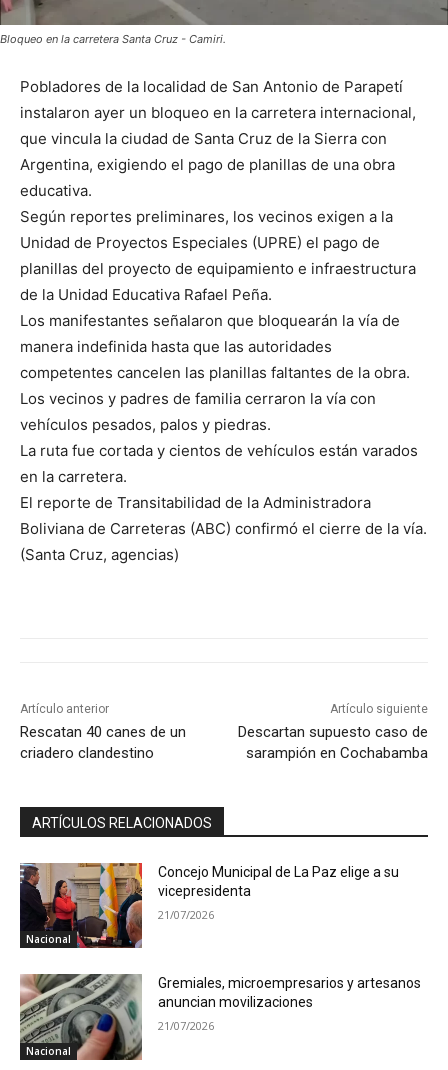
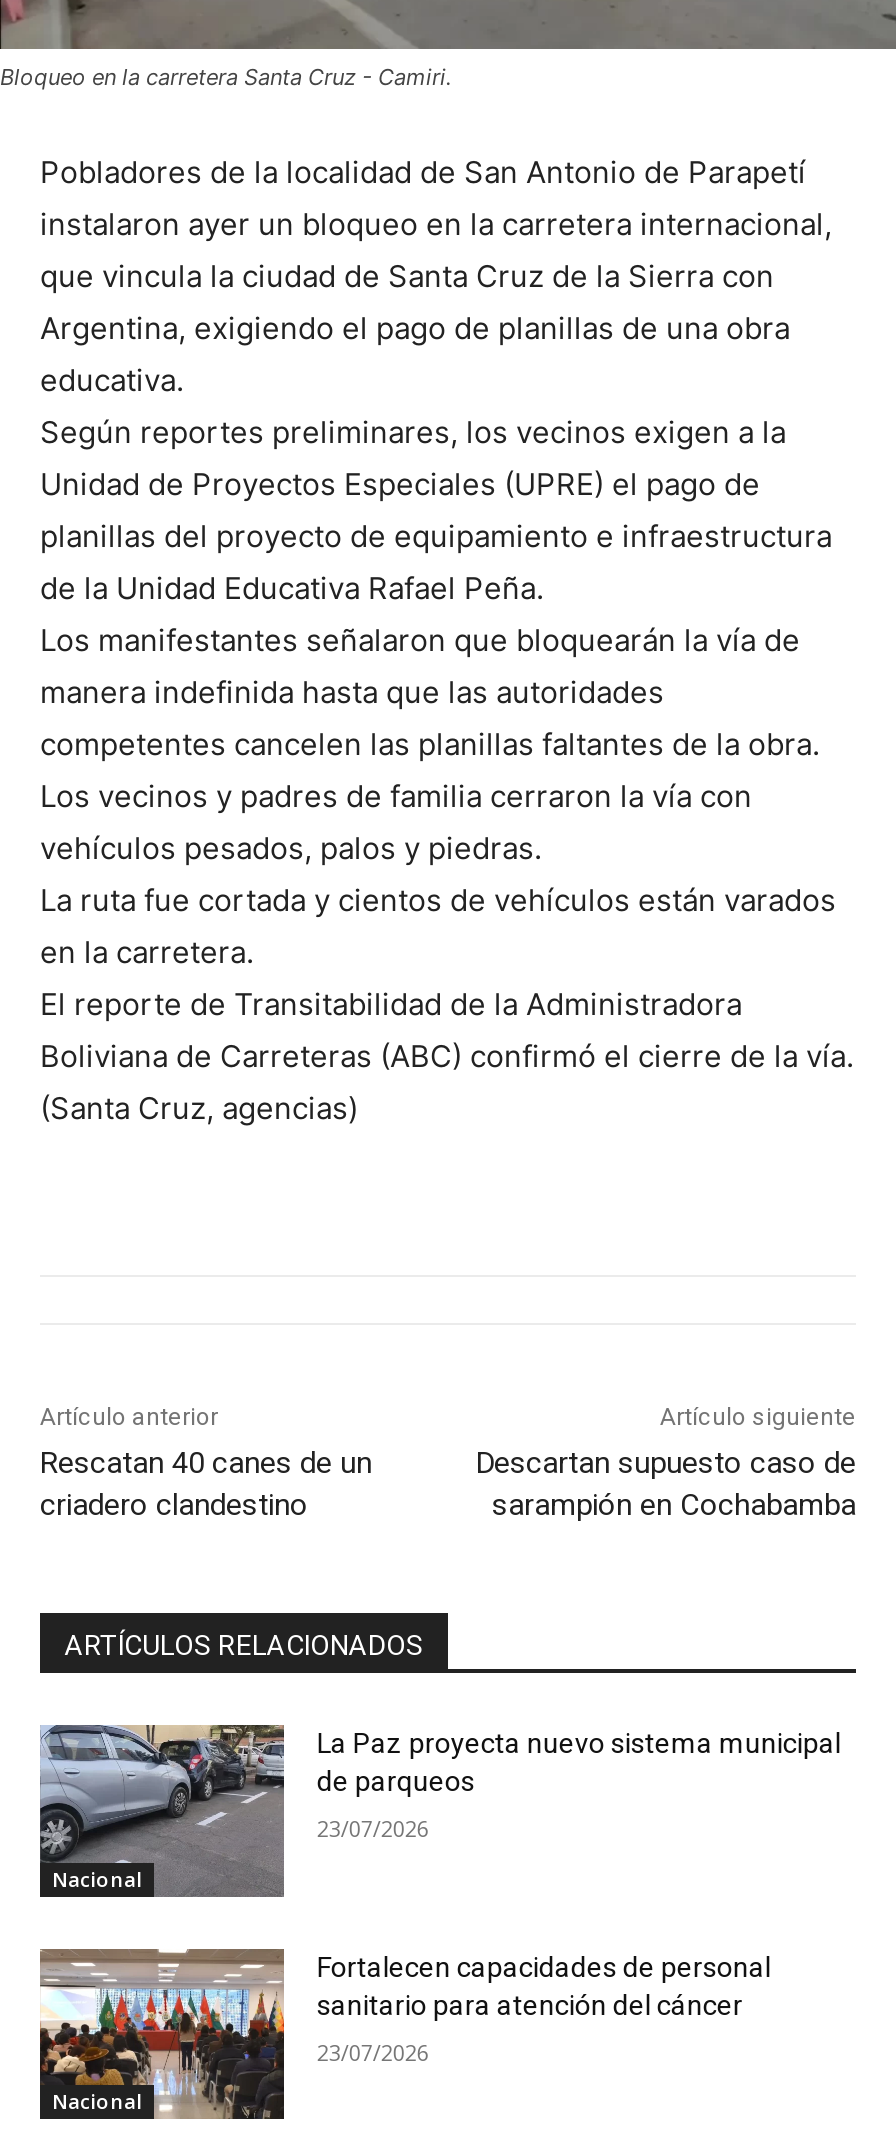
[20,862,399,949] [image] | Concejo Municipal de La Paz elige a su | vicepresidenta -> [38,1724,841,1898] [image] | La Paz proyecta nuevo sistema municipal | de parqueos
[158,907,214,922] 21/07/2026 -> [317,1813,429,1843] 23/07/2026
[19,973,421,1061] [image] | Gremiales, microempresarios y artesanos | anuncian movilizaciones -> [40,1948,771,2122] [image] | Fortalecen capacidades de personal | sanitario para atención del cáncer
[158,1018,214,1033] 21/07/2026 -> [317,2036,429,2066] 23/07/2026

